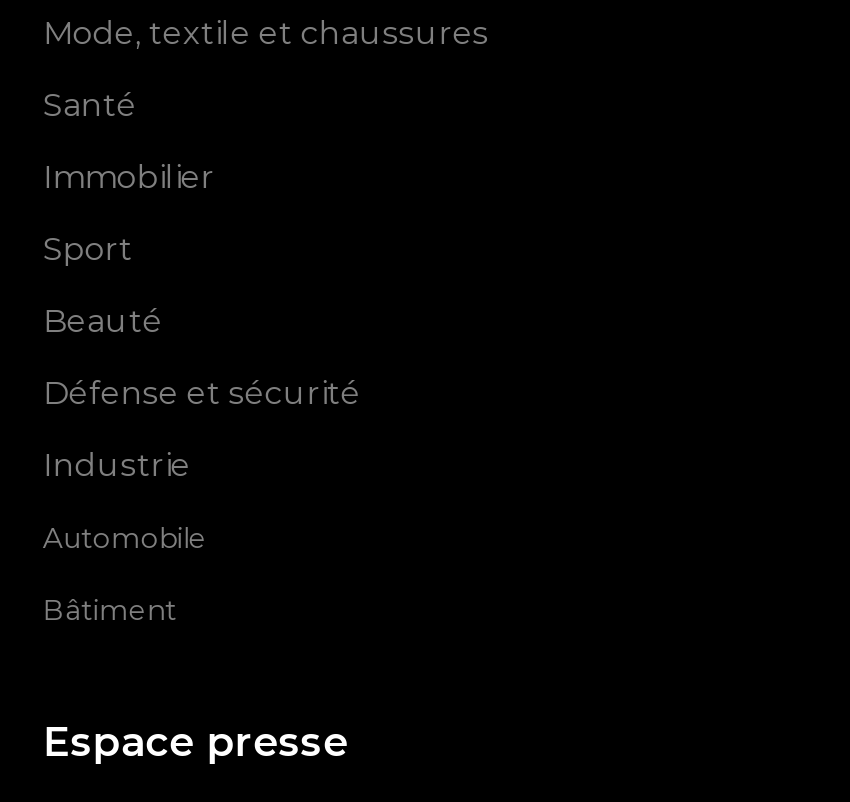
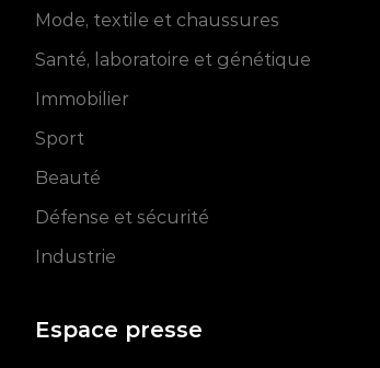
[43,86,137,124] Santé -> [35,49,311,70] Santé, laboratoire et génétique
[43,520,207,628] Automobile | Bâtiment -> none

